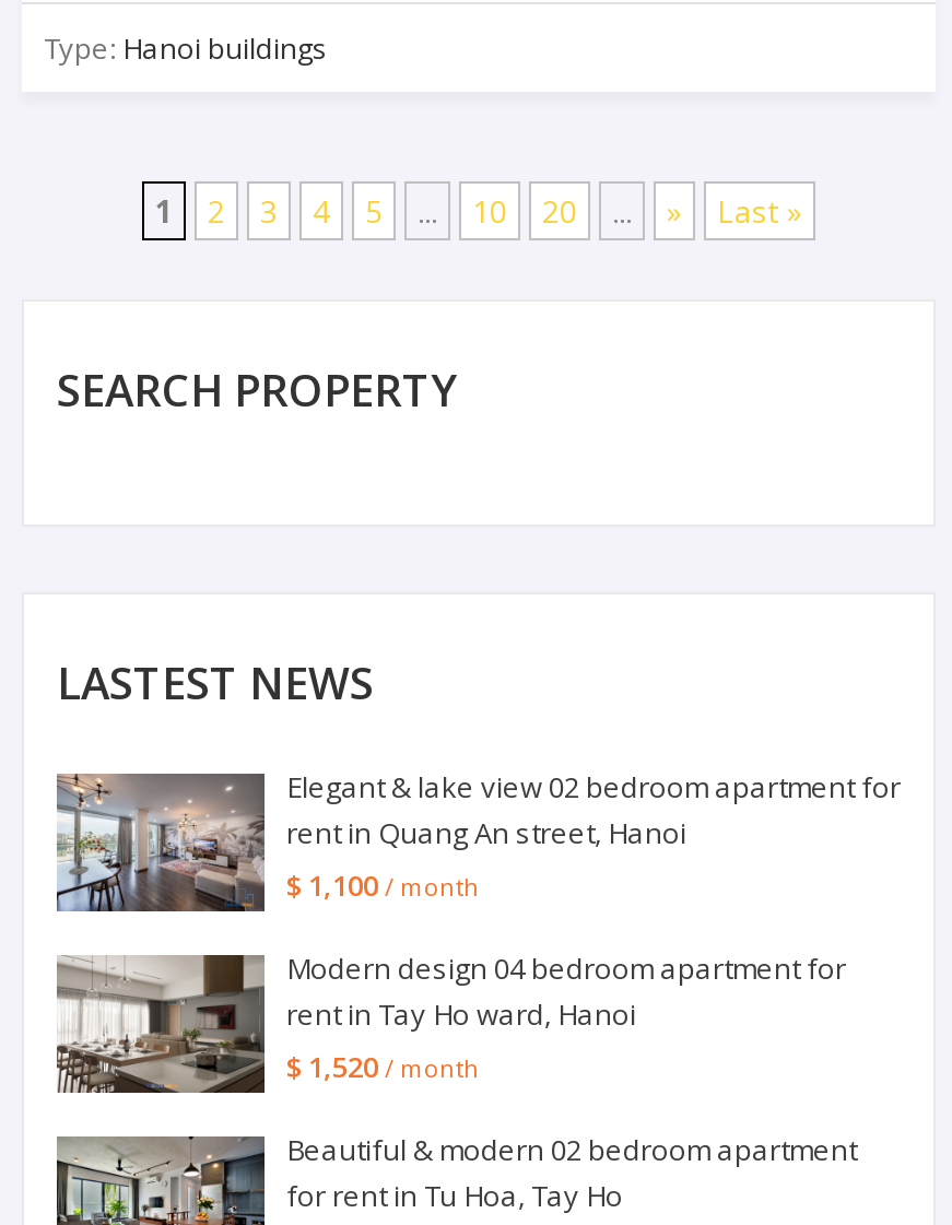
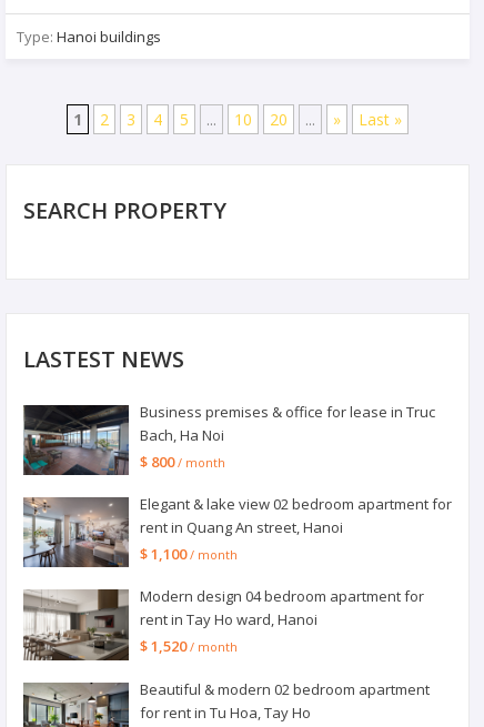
none -> [22,401,435,476] [image] | Business premises & office for lease in Truc | Bach, Ha Noi | $ 800/ month

